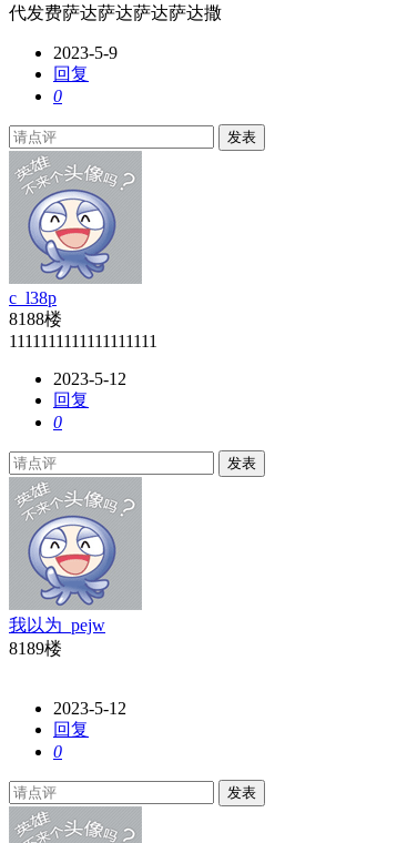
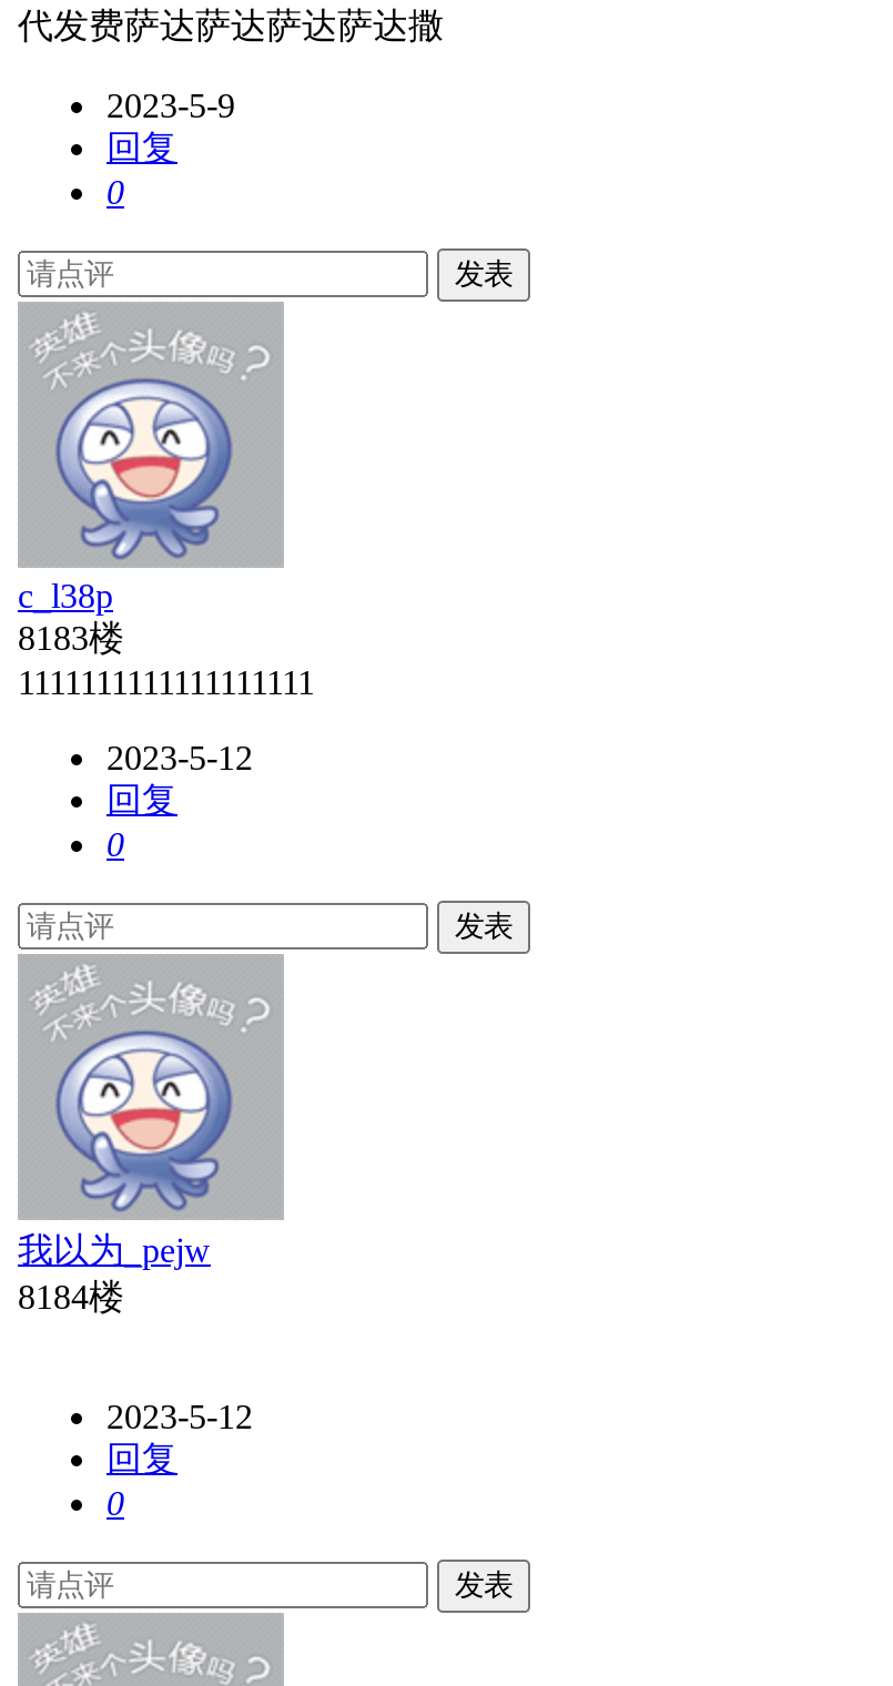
[9,309,62,328] 8188楼 -> [18,618,124,656] 8183楼
[9,639,62,658] 8189楼 -> [18,1277,124,1315] 8184楼

